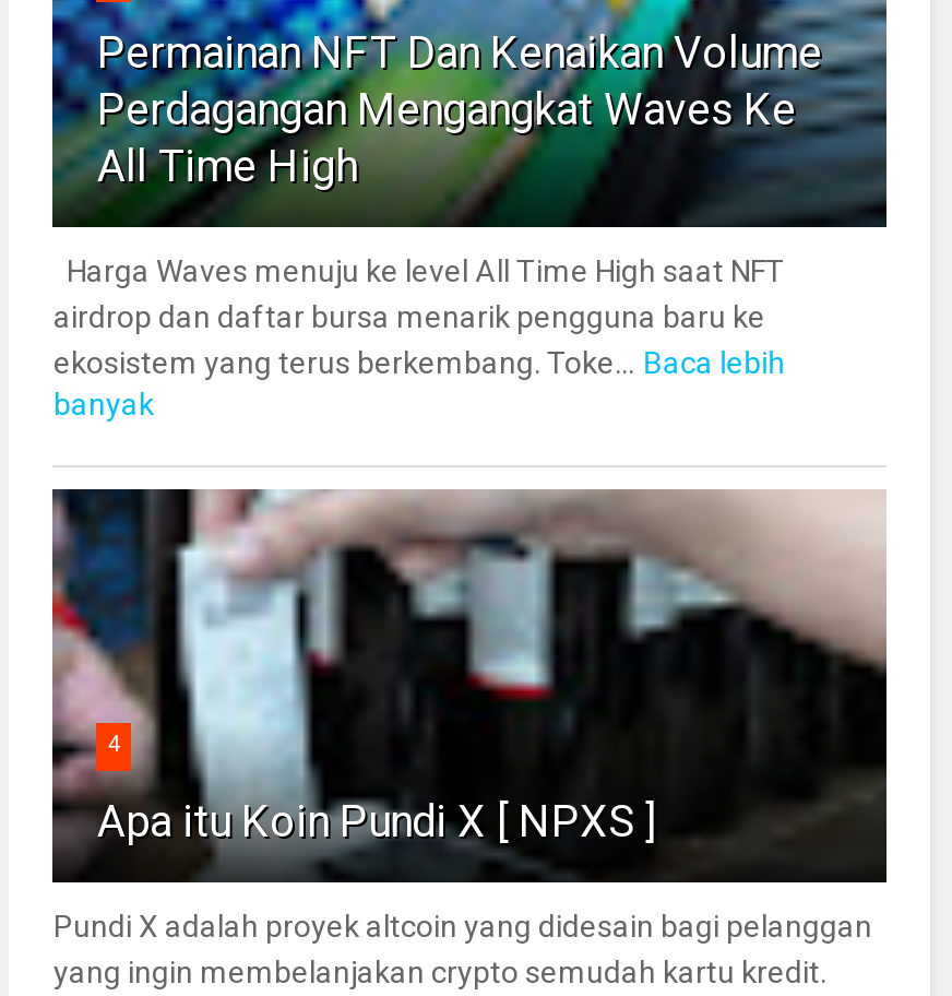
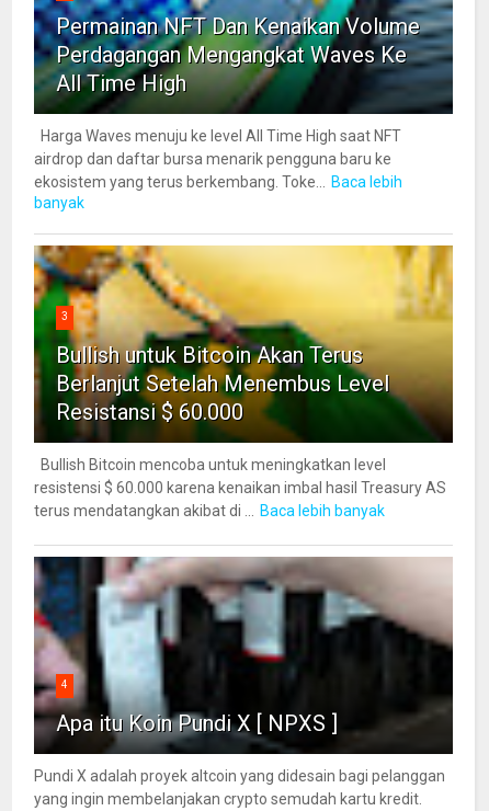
none -> [33,244,454,519] [image] | 3 | Bullish untuk Bitcoin Akan Terus | Berlanjut Setelah Menembus Level | Resistansi $ 60.000 | Bullish Bitcoin mencoba untuk meningkatkan level | resistensi $ 60.000 karena kenaikan imbal hasil Treasury AS | terus mendatangkan akibat di ... Baca lebih banyak

